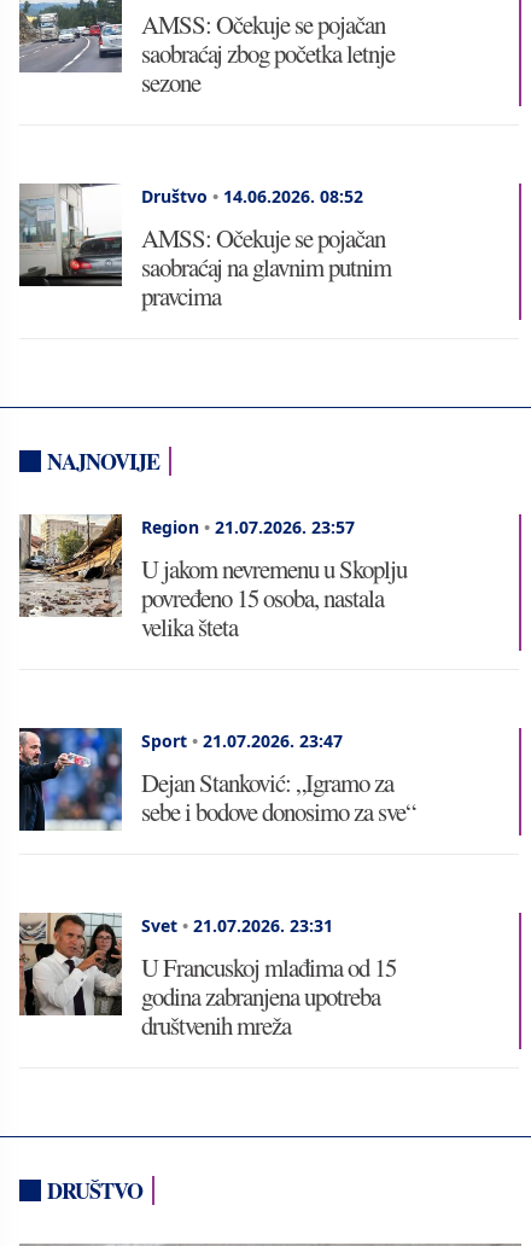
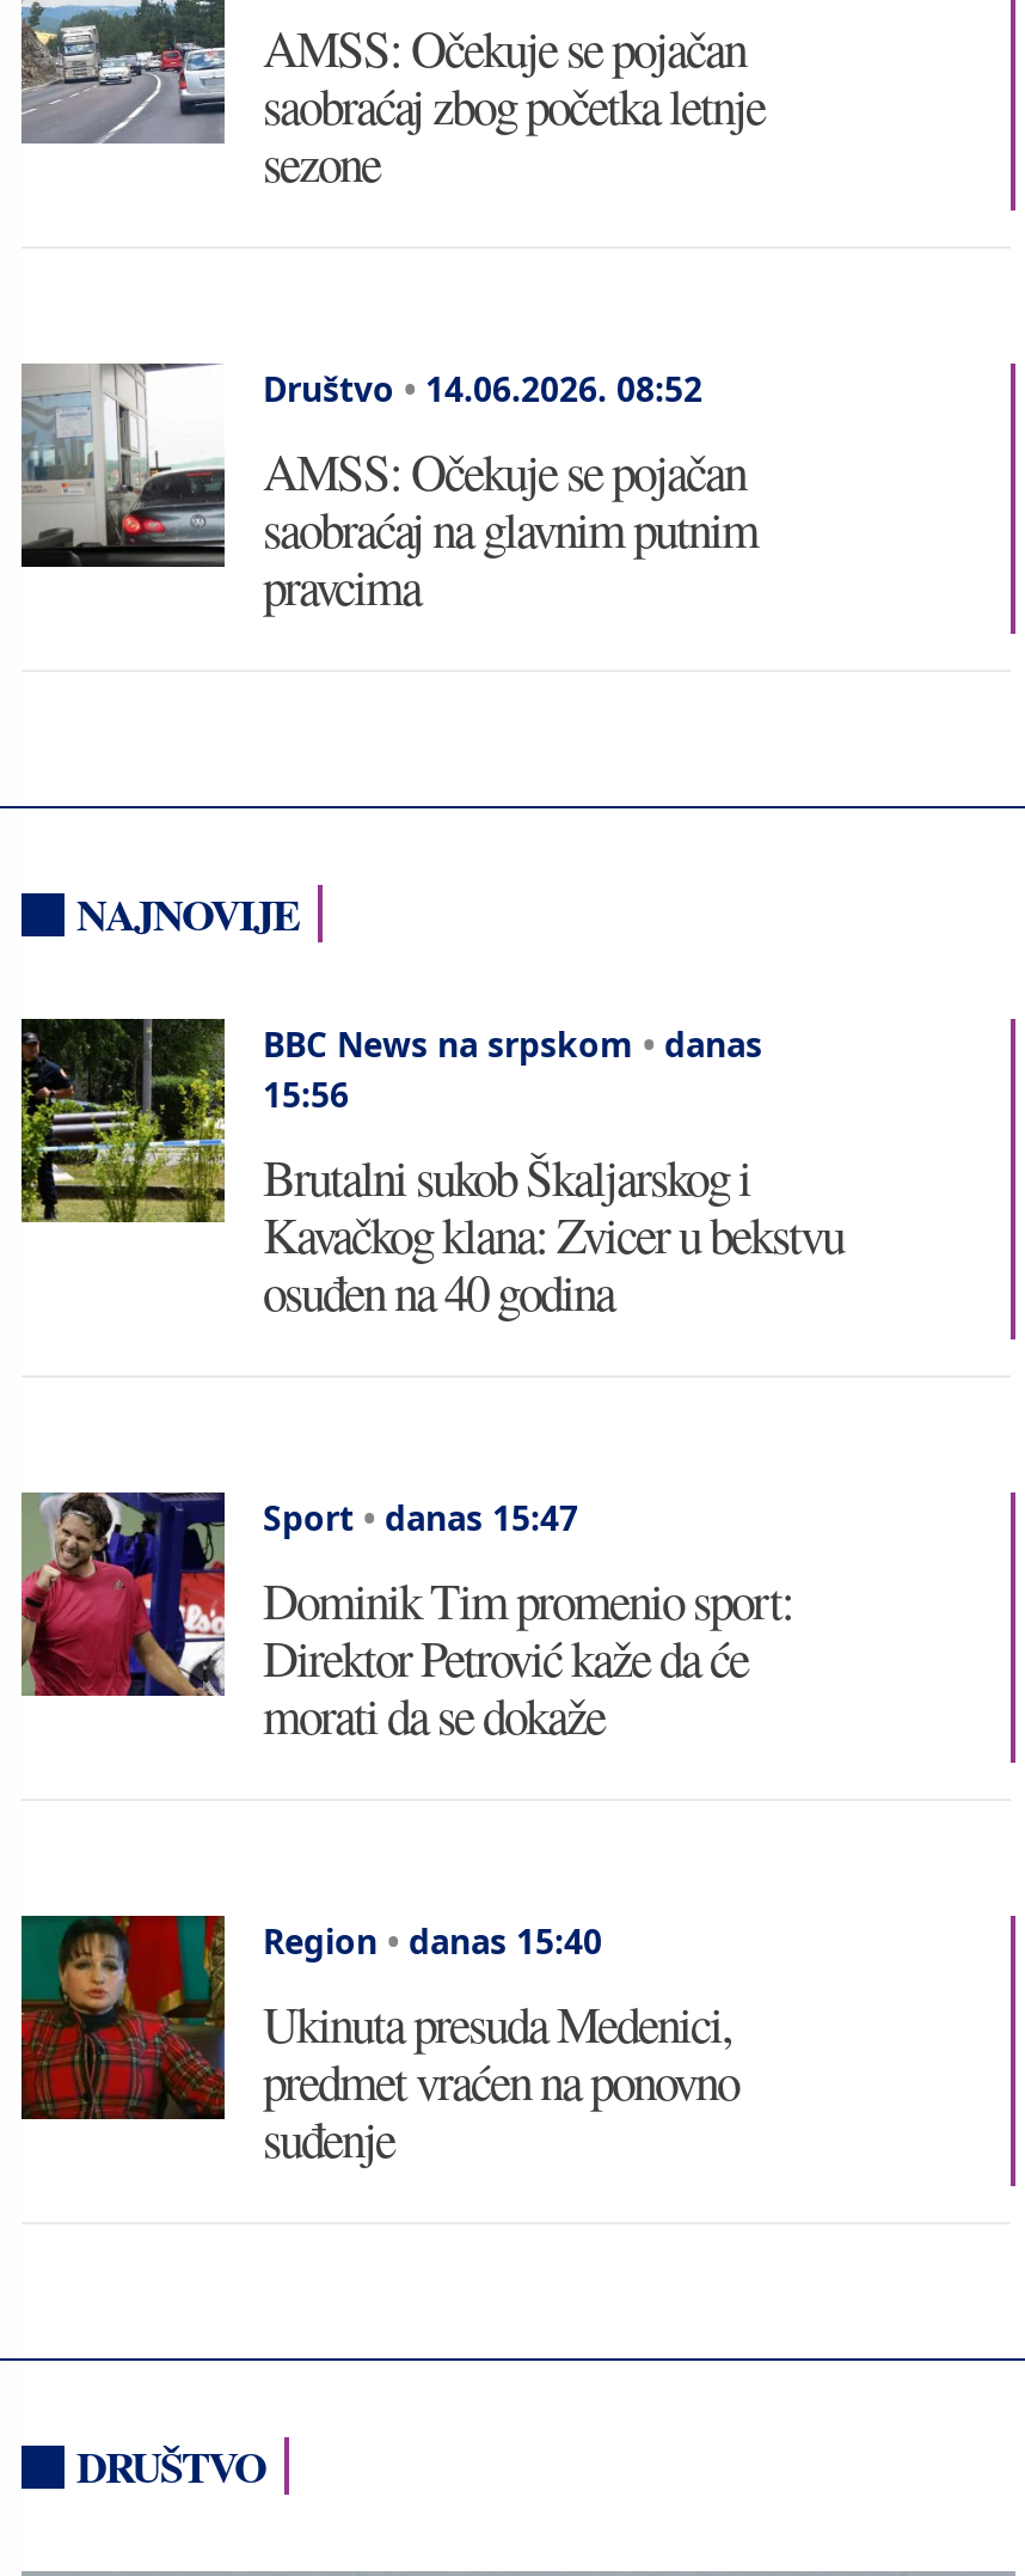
[18,513,407,644] [image] | Region • 21.07.2026. 23:57 | U jakom nevremenu u Skoplju | povređeno 15 osoba, nastala | velika šteta -> [19,1017,843,1326] [image] | BBC News na srpskom • danas | 15:56 | Brutalni sukob Škaljarskog i | Kavačkog klana: Zvicer u bekstvu | osuđen na 40 godina
[18,727,415,832] [image] | Sport • 21.07.2026. 23:47 | Dejan Stanković: „Igramo za | sebe i bodove donosimo za sve“ -> [19,1490,793,1749] [image] | Sport • danas 15:47 | Dominik Tim promenio sport: | Direktor Petrović kaže da će | morati da se dokaže
[18,912,396,1042] [image] | Svet • 21.07.2026. 23:31 | U Francuskoj mlađima od 15 | godina zabranjena upotreba | društvenih mreža -> [19,1913,738,2172] [image] | Region • danas 15:40 | Ukinuta presuda Medenici, | predmet vraćen na ponovno | suđenje

